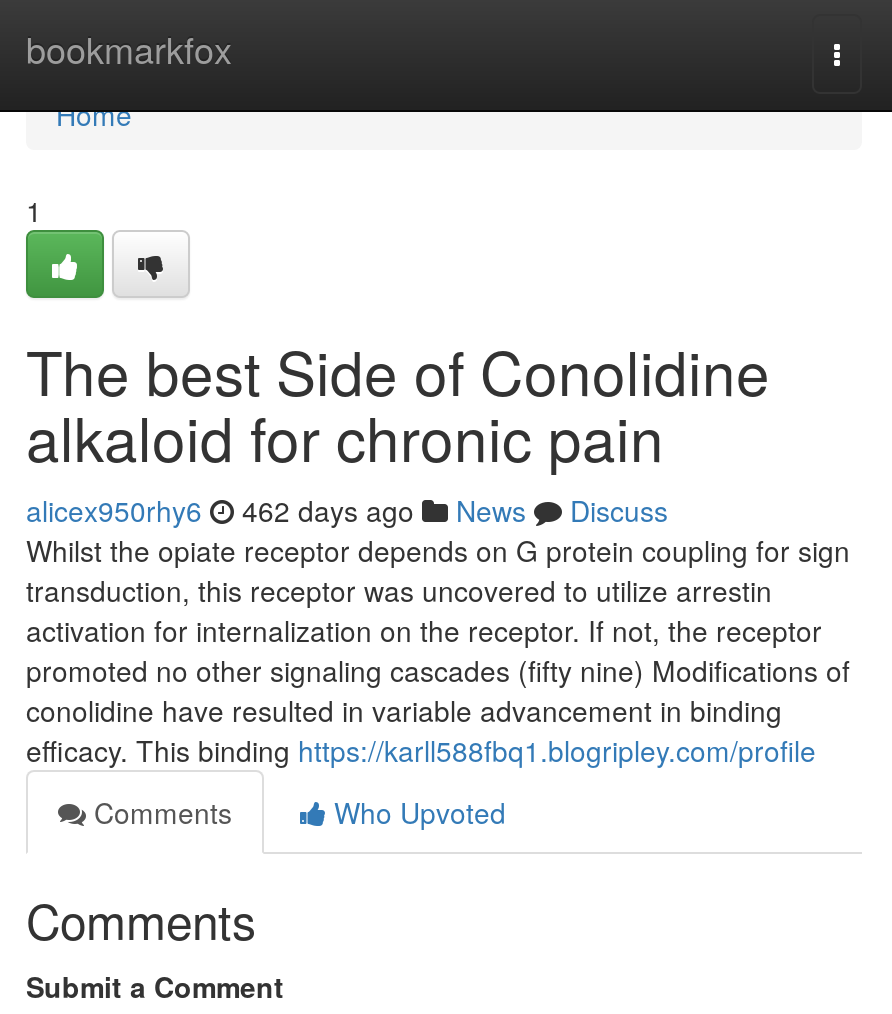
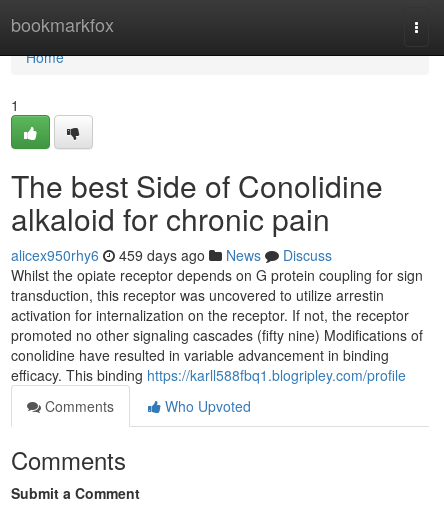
[26,490,668,530] alicex950rhy6 462 days ago News Discuss -> [11,245,332,265] alicex950rhy6 459 days ago News Discuss

